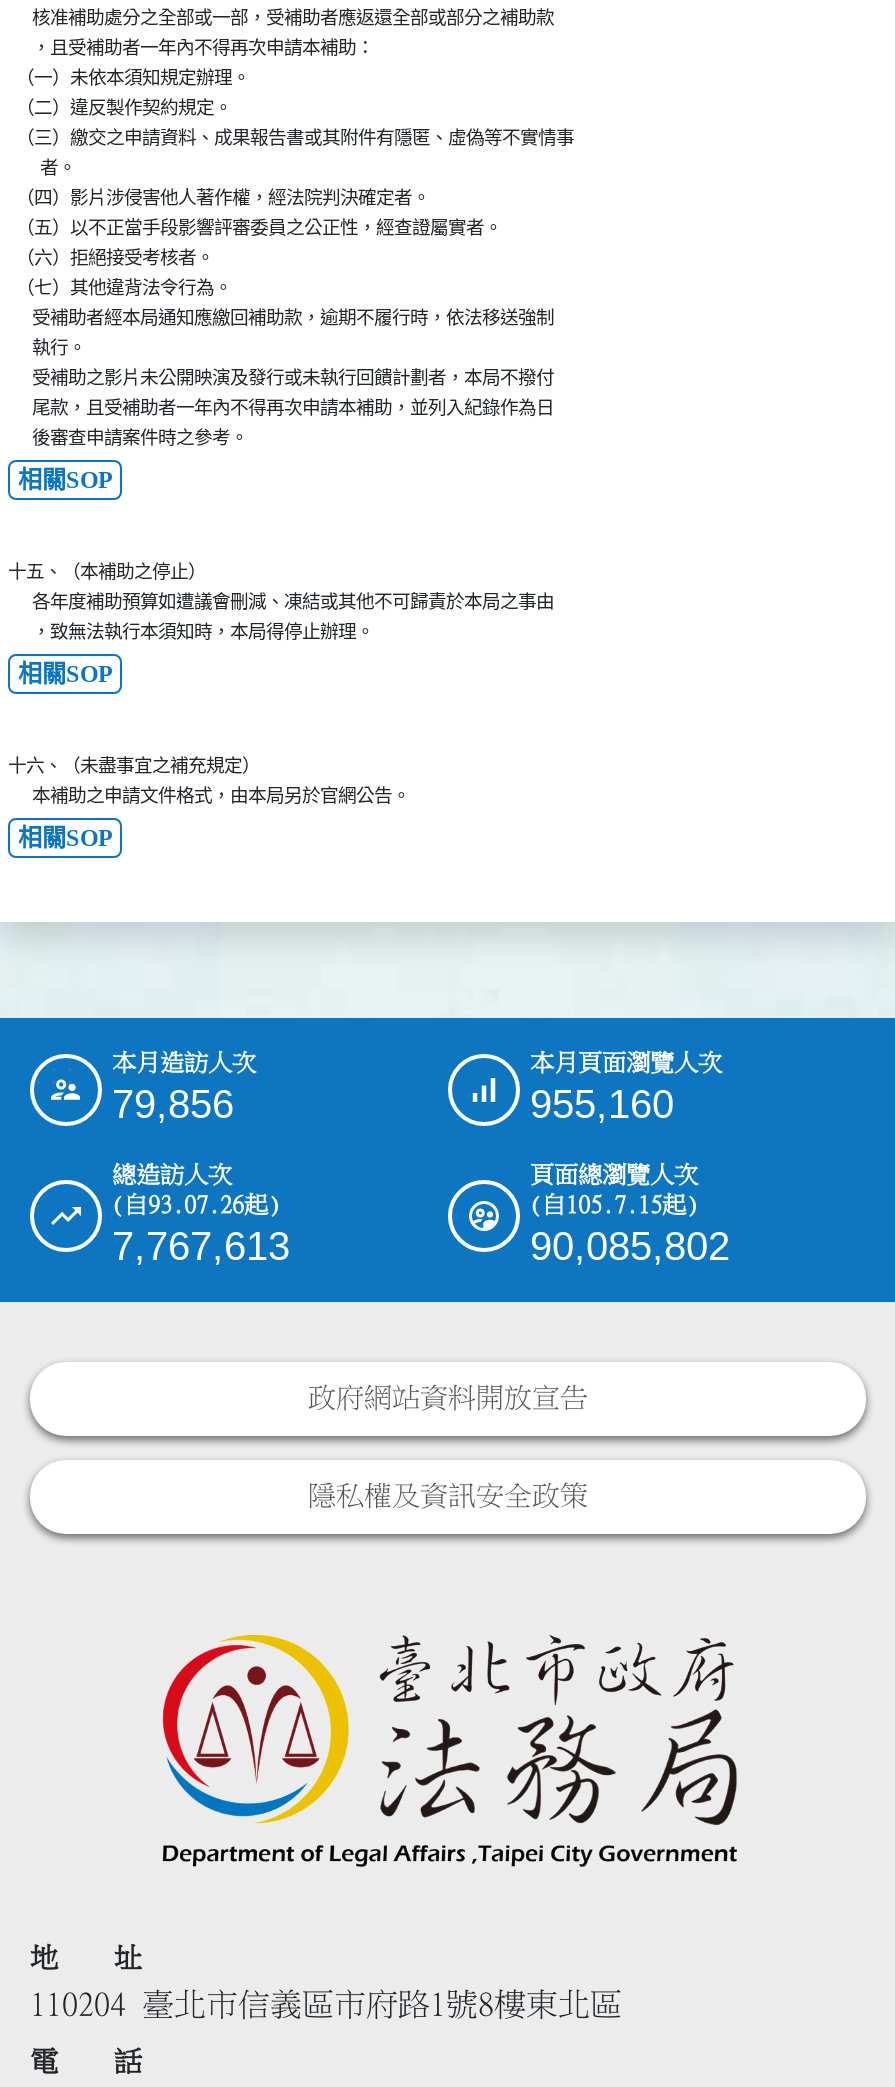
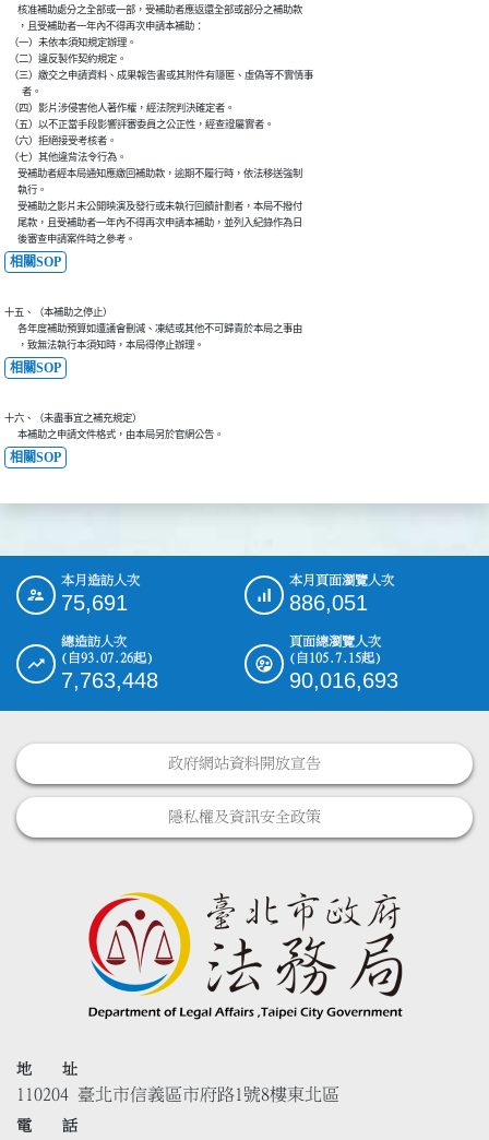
[112,1083,234,1127] 79,856 -> [61,591,128,615] 75,691
[530,1083,674,1127] 955,160 -> [289,591,368,615] 886,051
[112,1225,290,1269] 7,767,613 -> [61,669,158,693] 7,763,448
[530,1225,730,1269] 90,085,802 -> [289,669,398,693] 90,016,693

